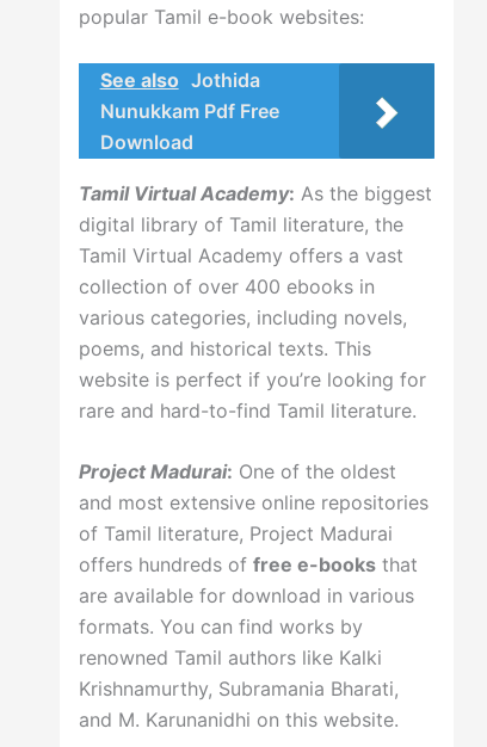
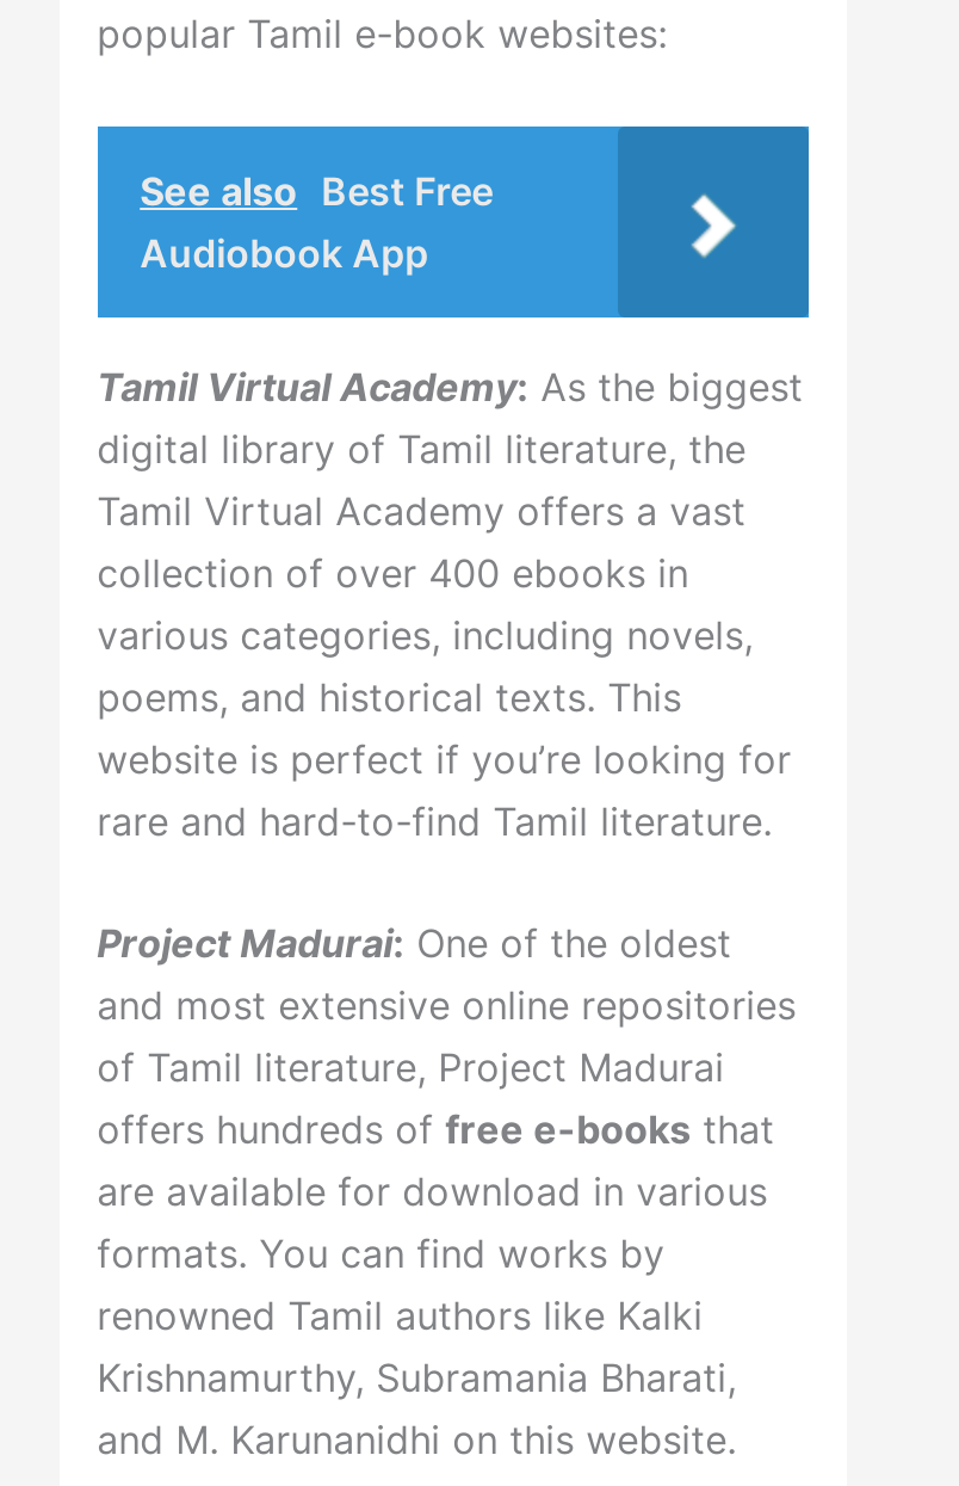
[100,68,279,154] See also Jothida | Nunukkam Pdf Free | Download -> [140,166,493,276] See also Best Free | Audiobook App

